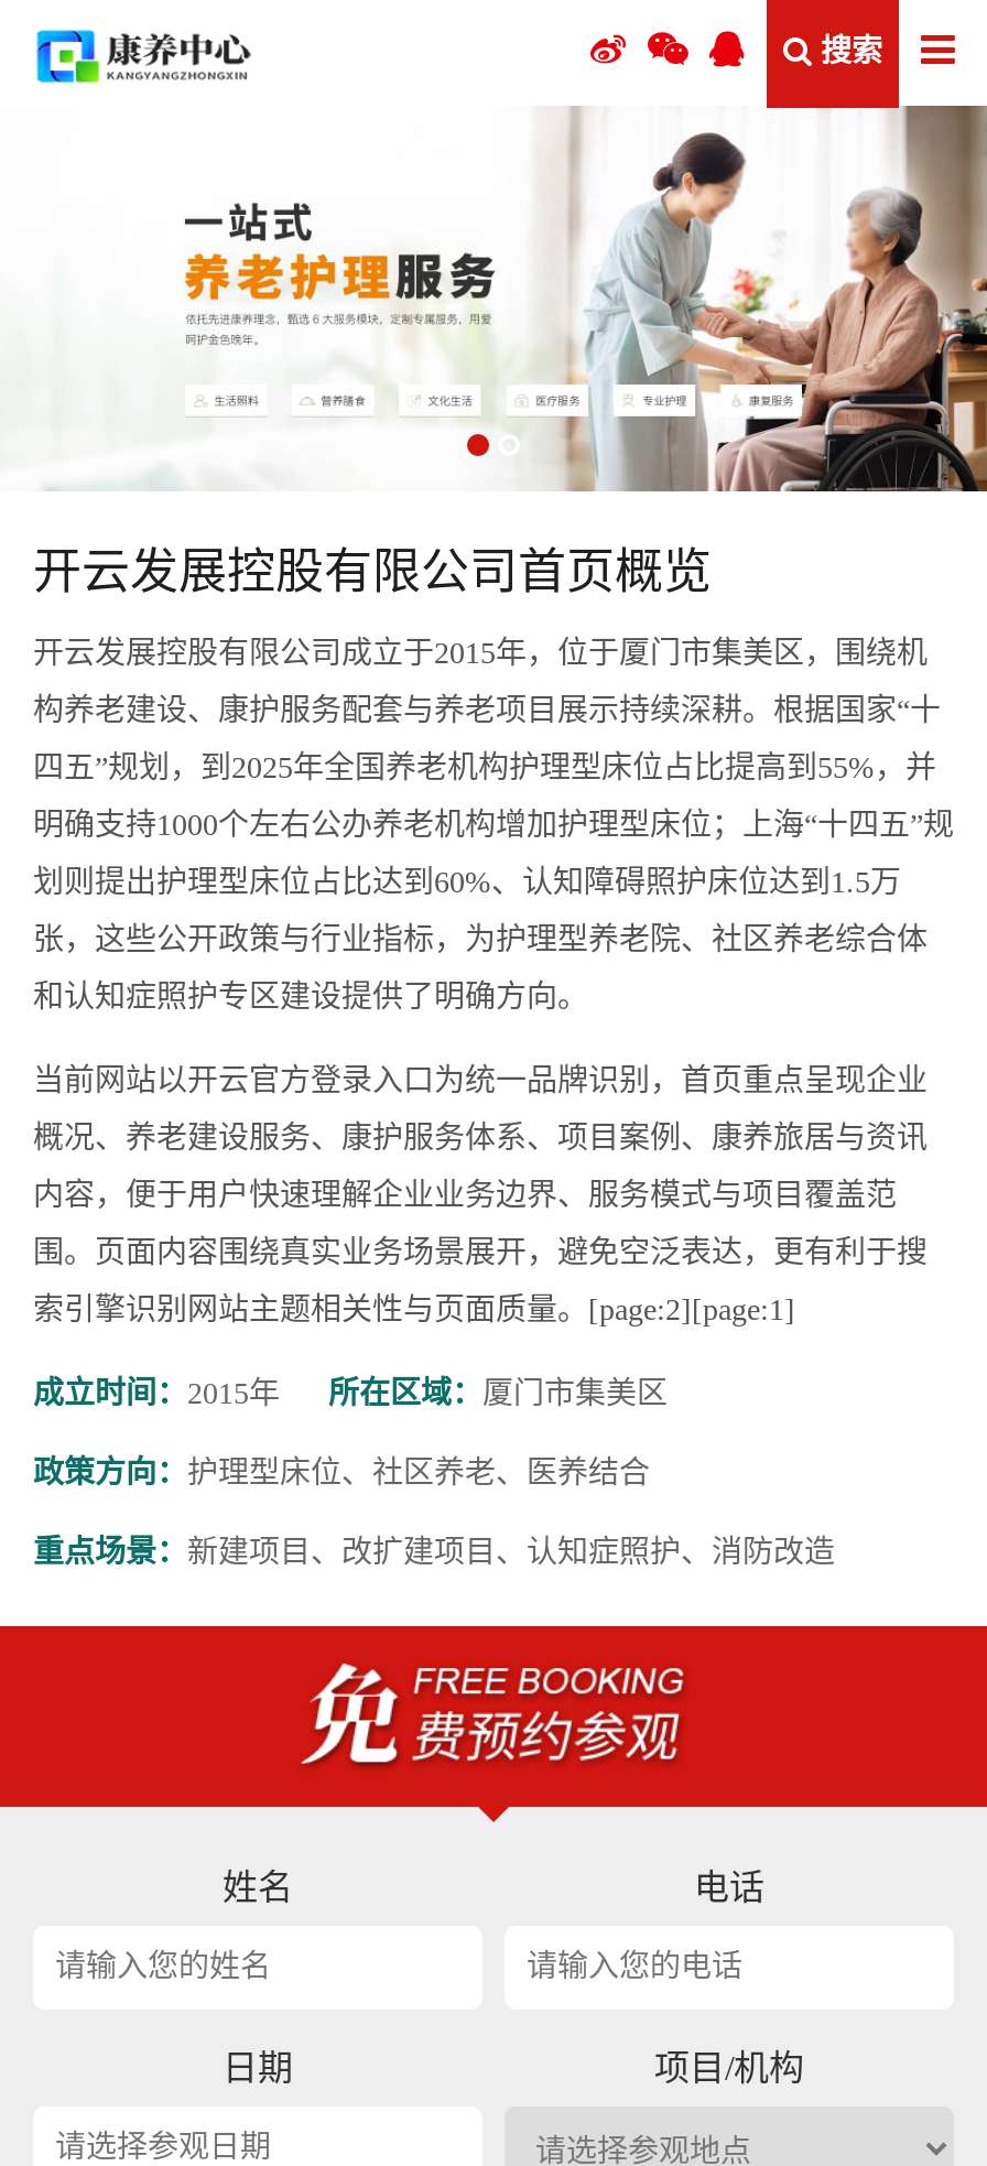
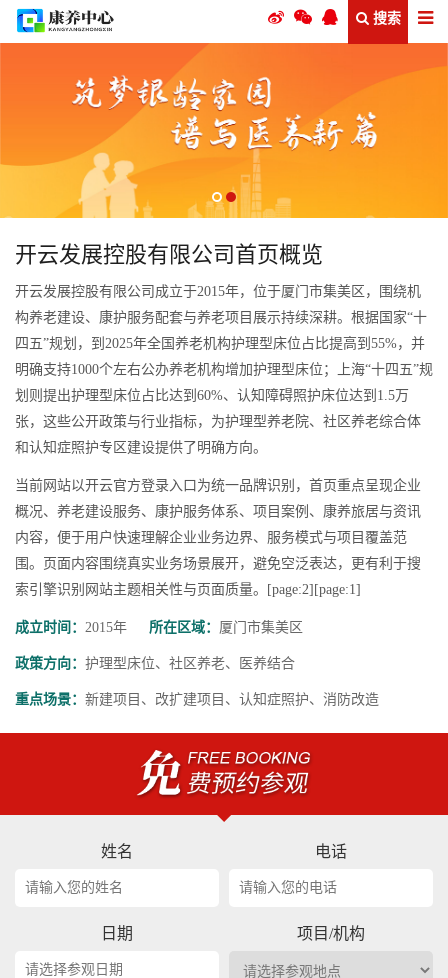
[7,104,980,494] [image] -> [3,42,445,219] [image]

